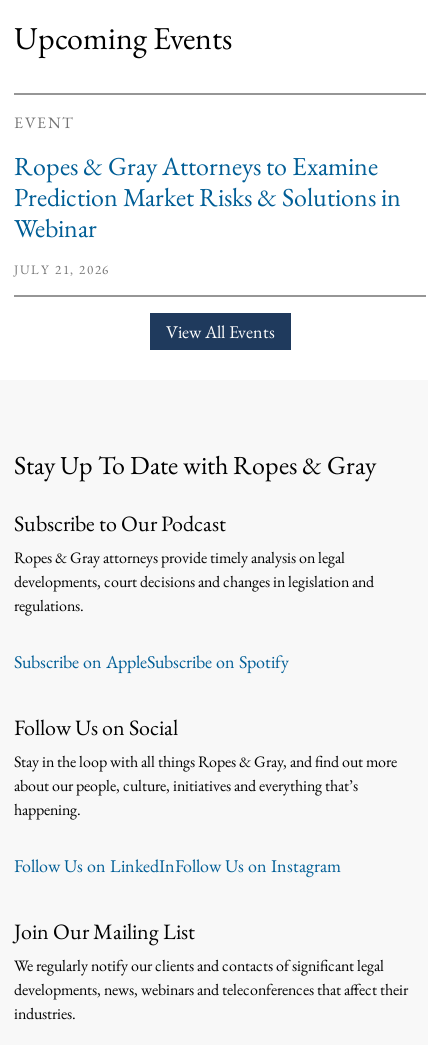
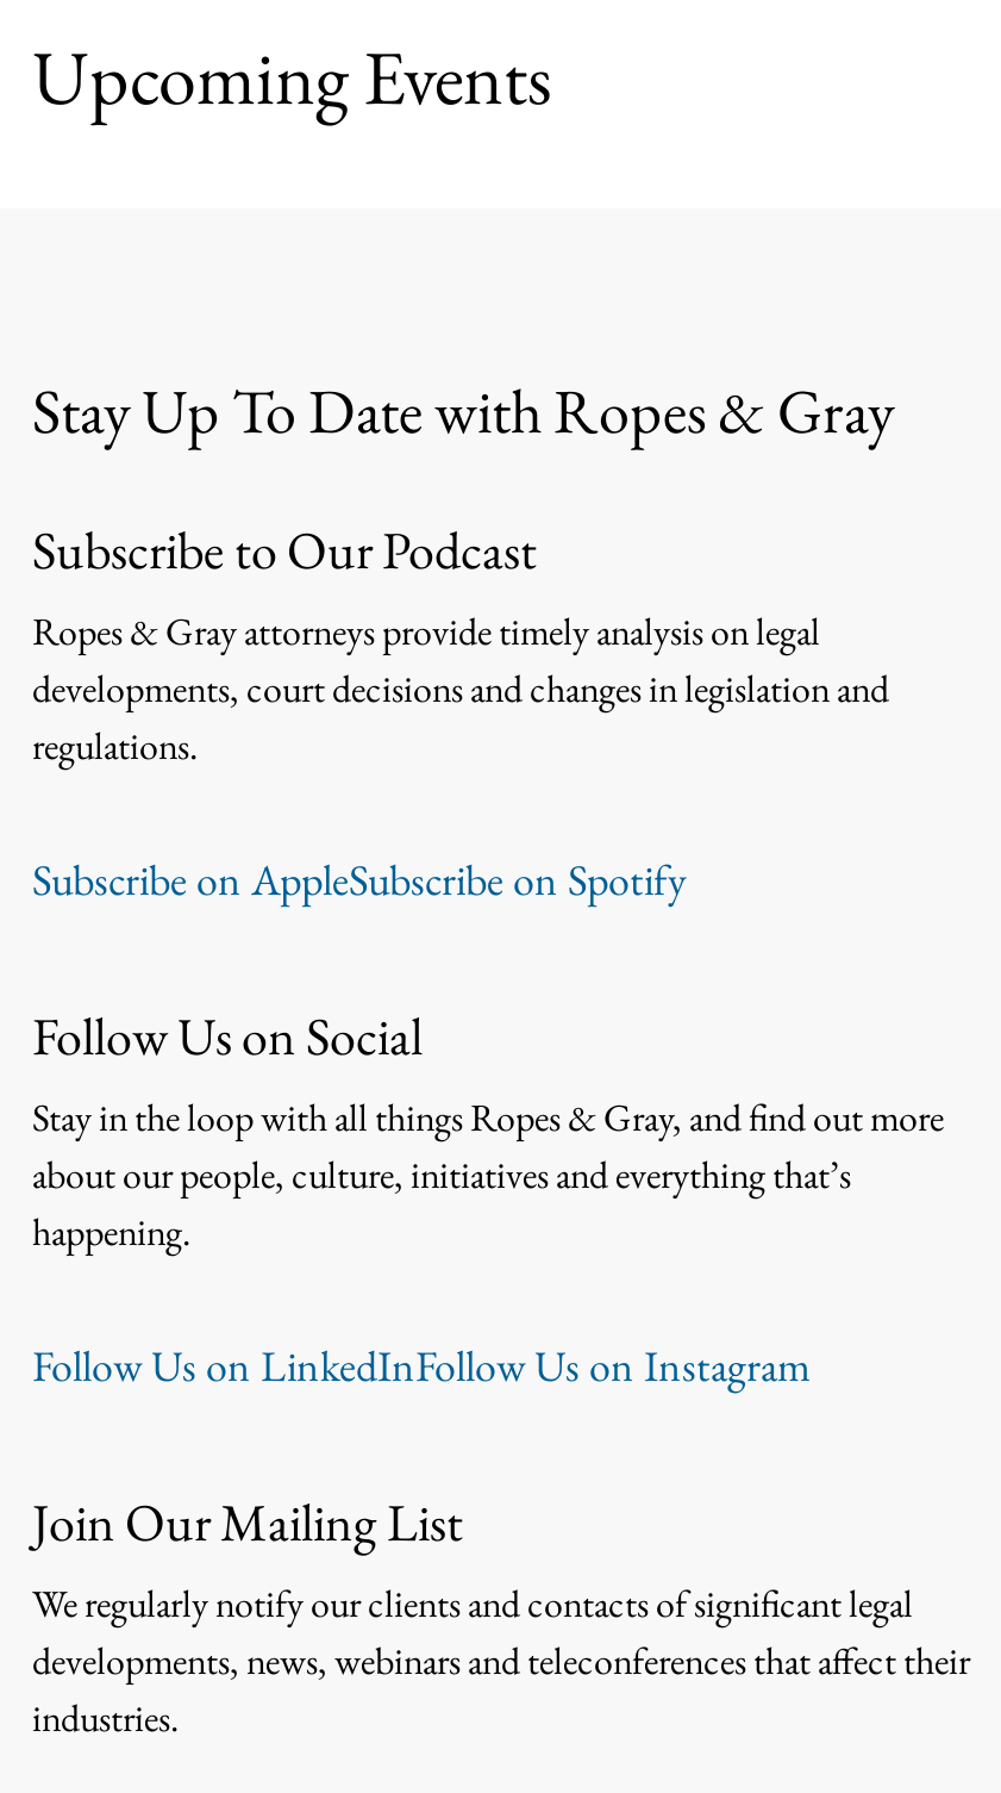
[14,112,401,343] EVENT | Ropes & Gray Attorneys to Examine | Prediction Market Risks & Solutions in | Webinar | JULY 21, 2026 | View All Events -> none

